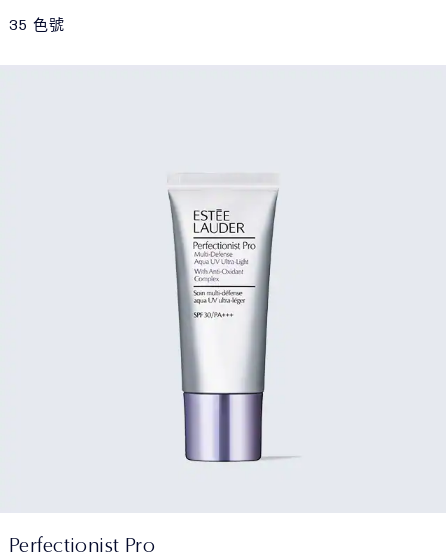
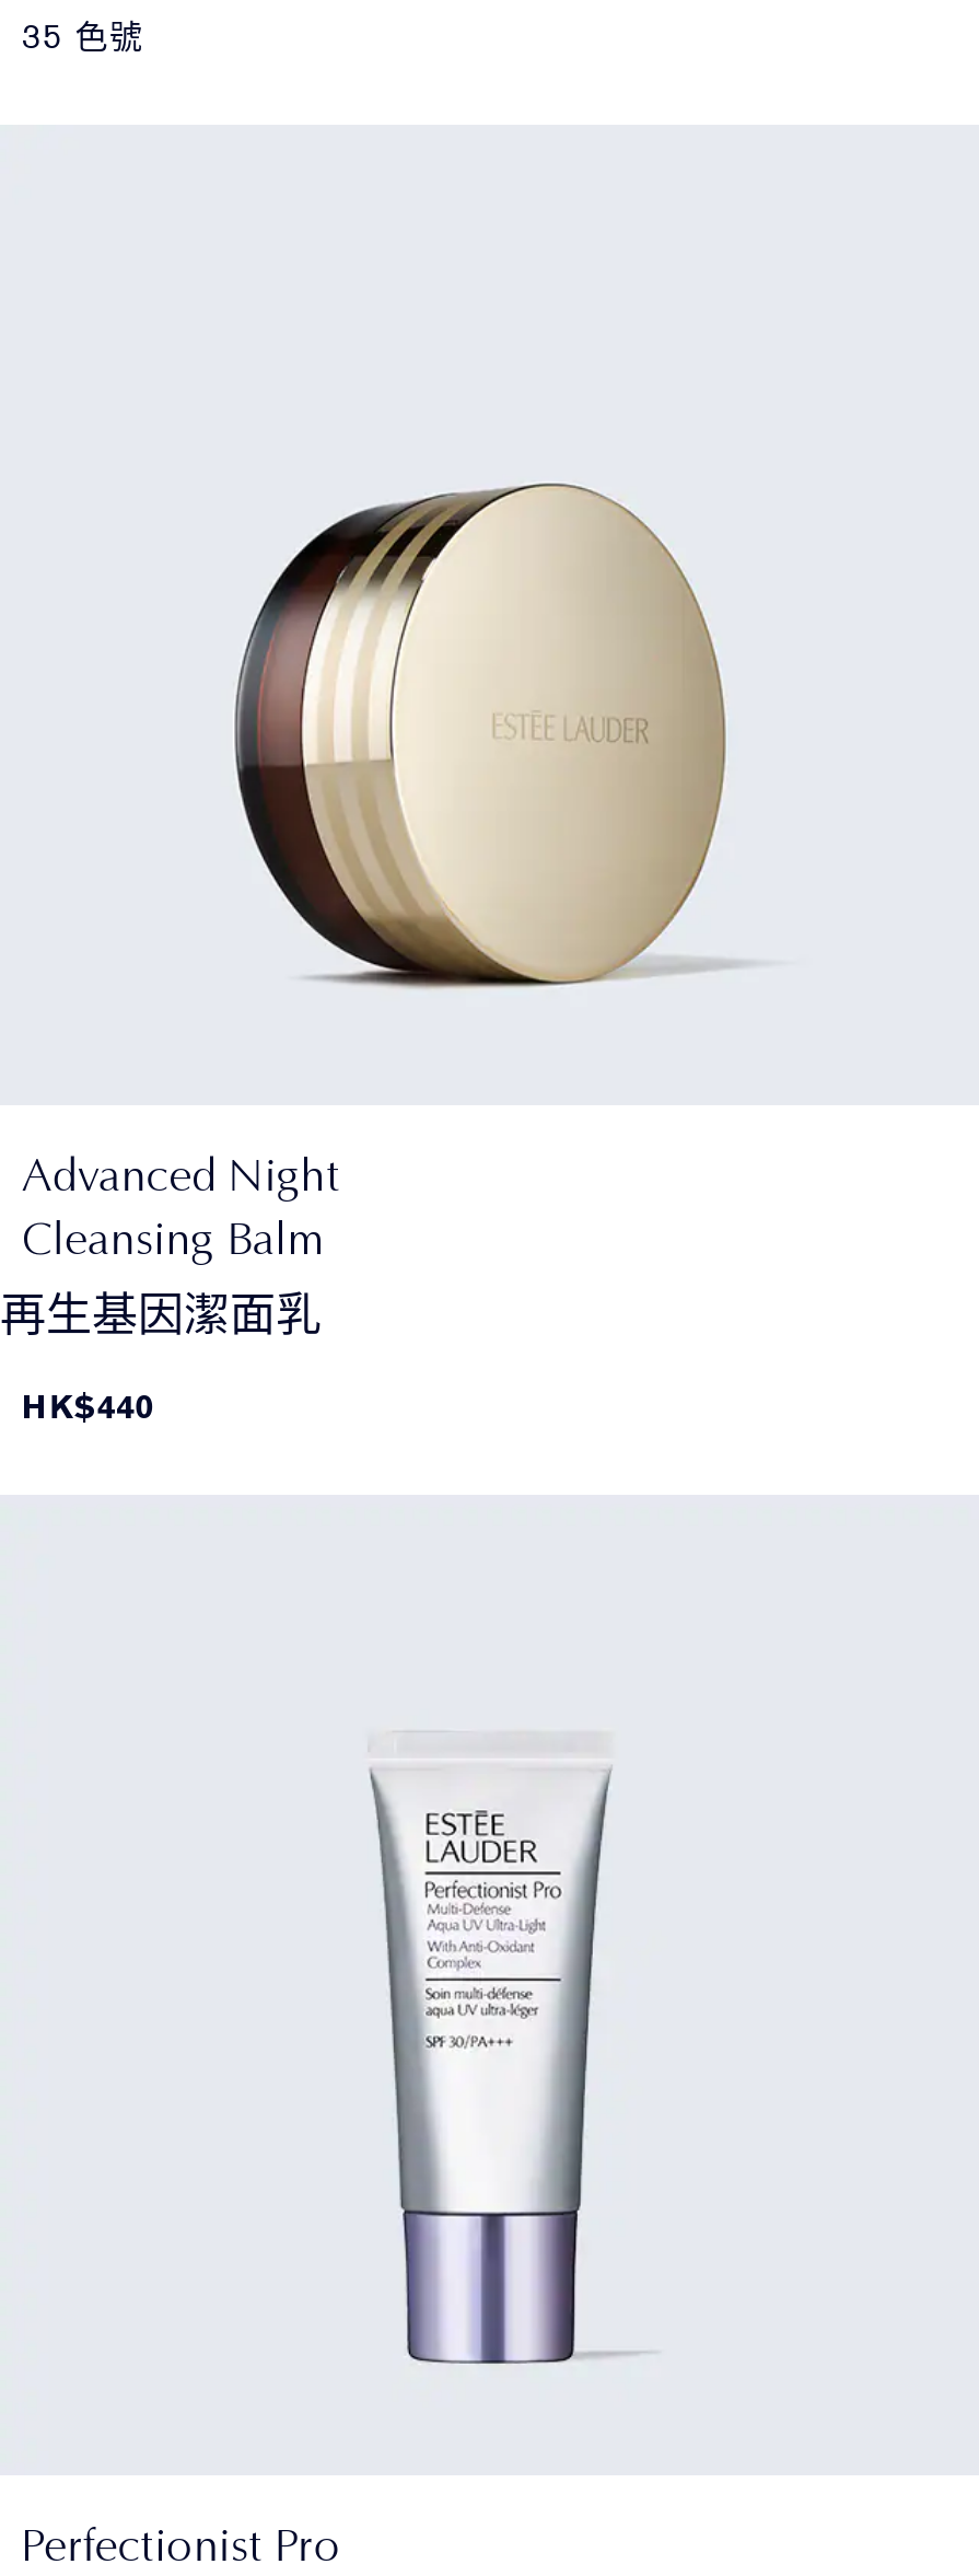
none -> [0,1147,341,1429] Advanced Night | Cleansing Balm | 再生基因潔面乳 | HK$440
none -> [234,479,739,994] [image]

